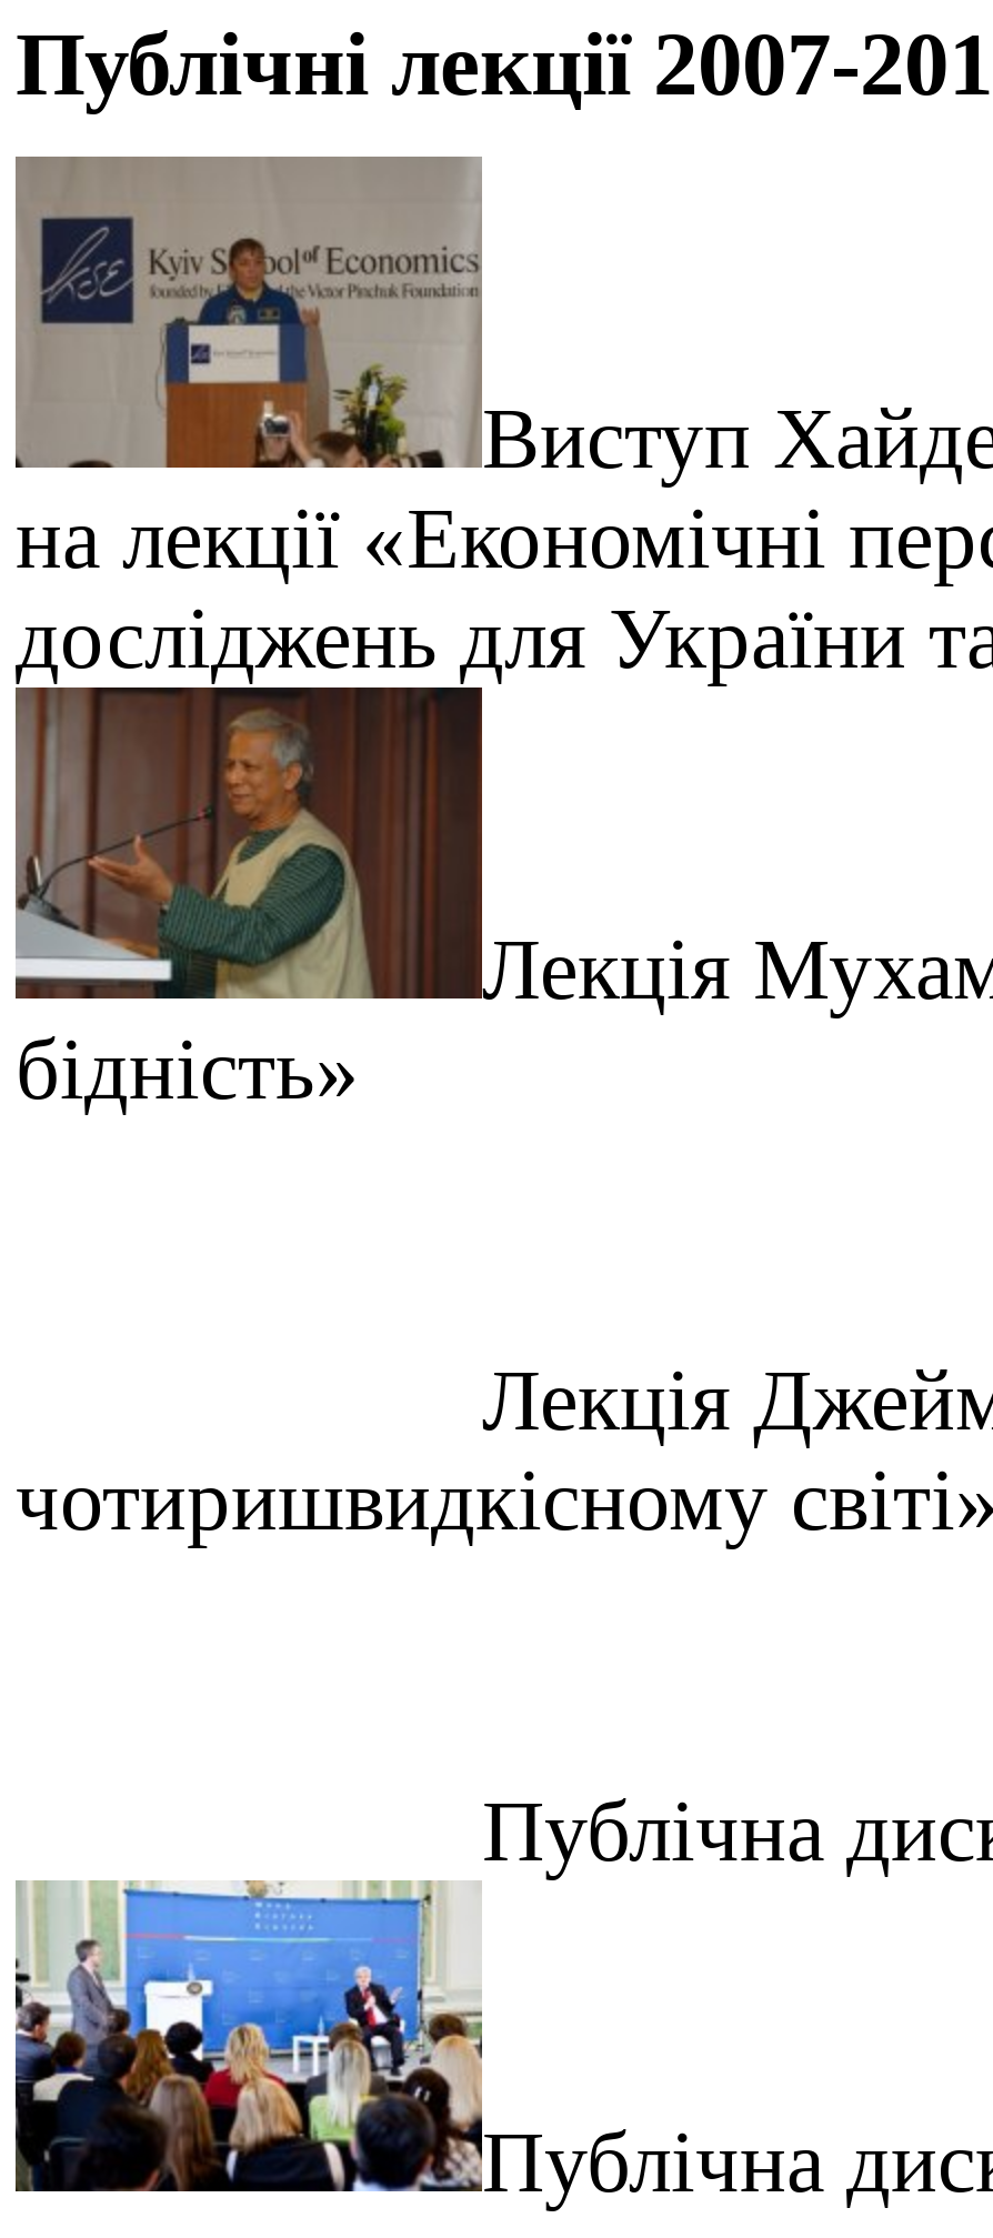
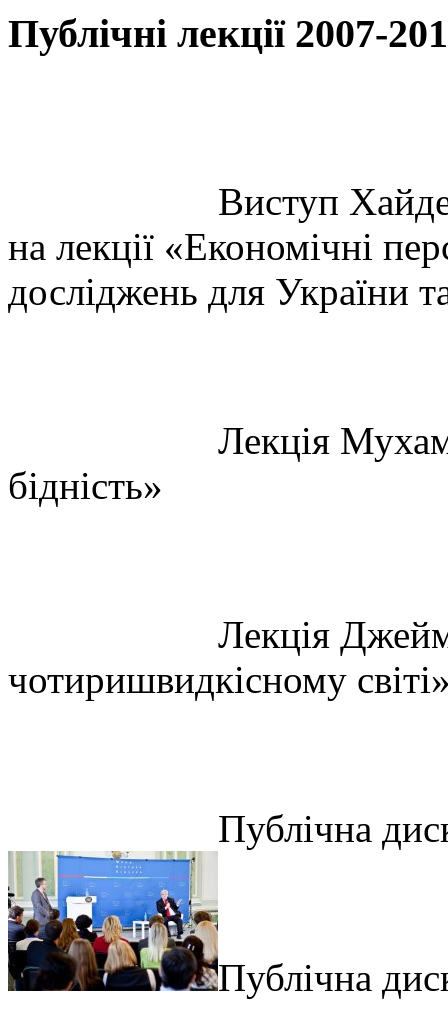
[13,154,484,470] [image] -> none
[13,692,484,1001] [image] -> none

